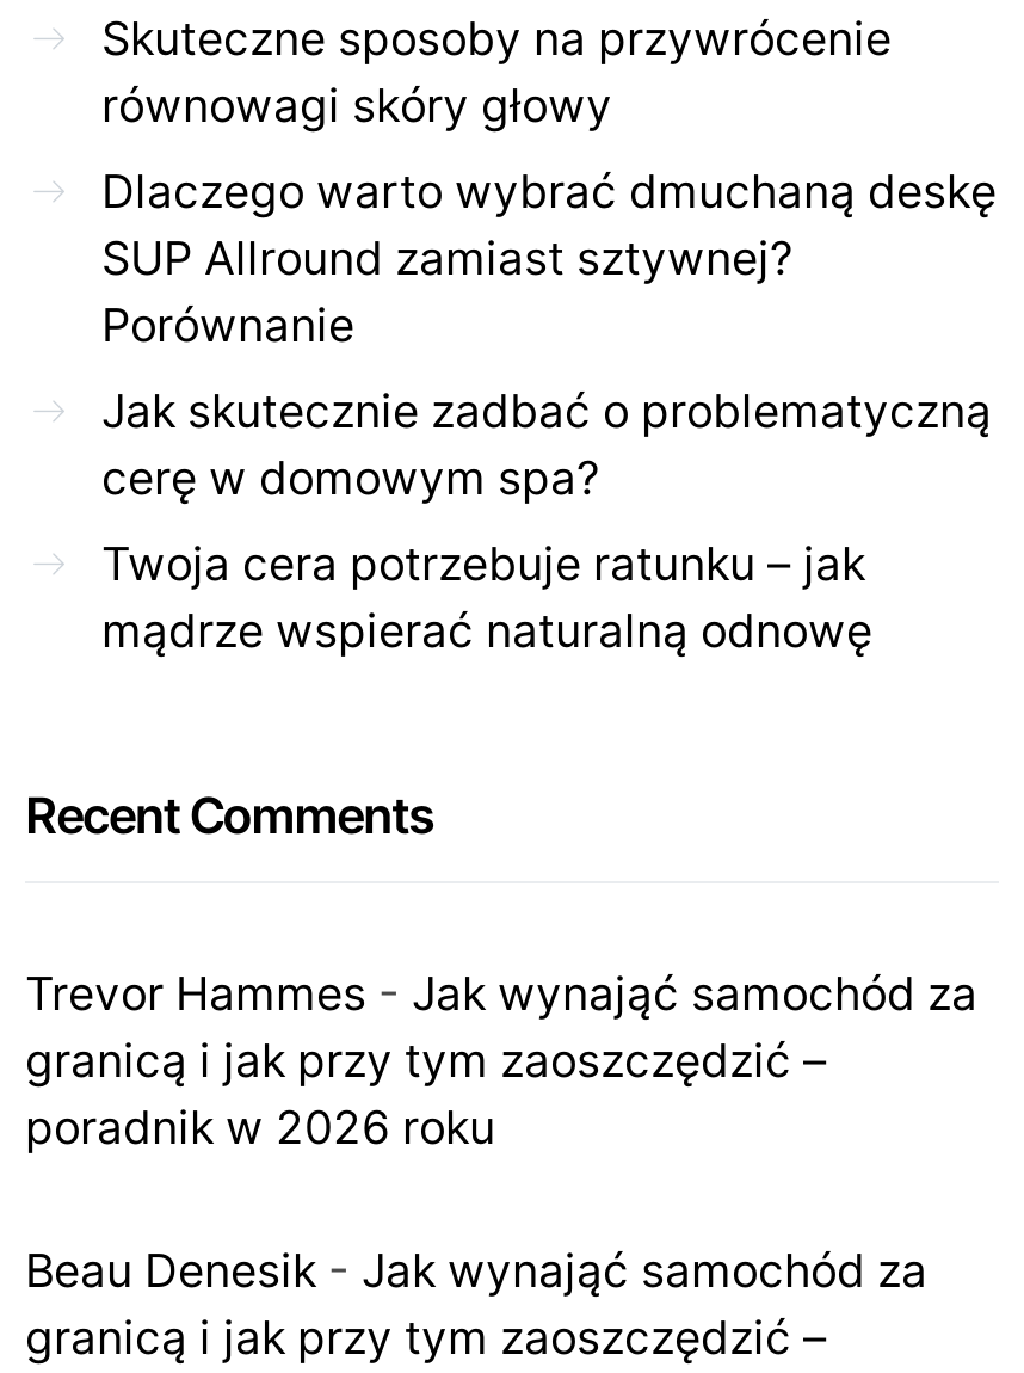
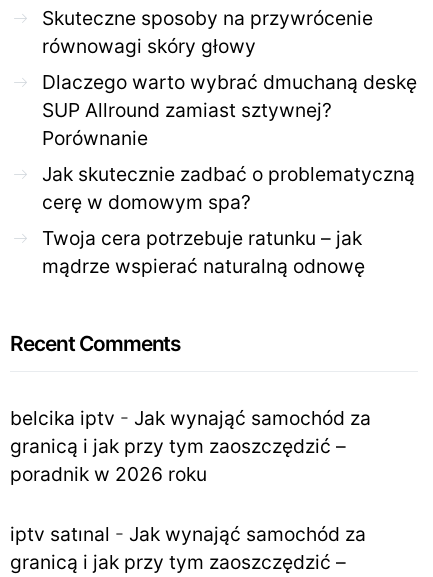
[25,965,977,1022] Trevor Hammes - Jak wynająć samochód za -> [10,406,371,430] belcika iptv - Jak wynająć samochód za
[25,1242,927,1299] Beau Denesik - Jak wynająć samochód za -> [10,522,366,546] iptv satınal - Jak wynająć samochód za

